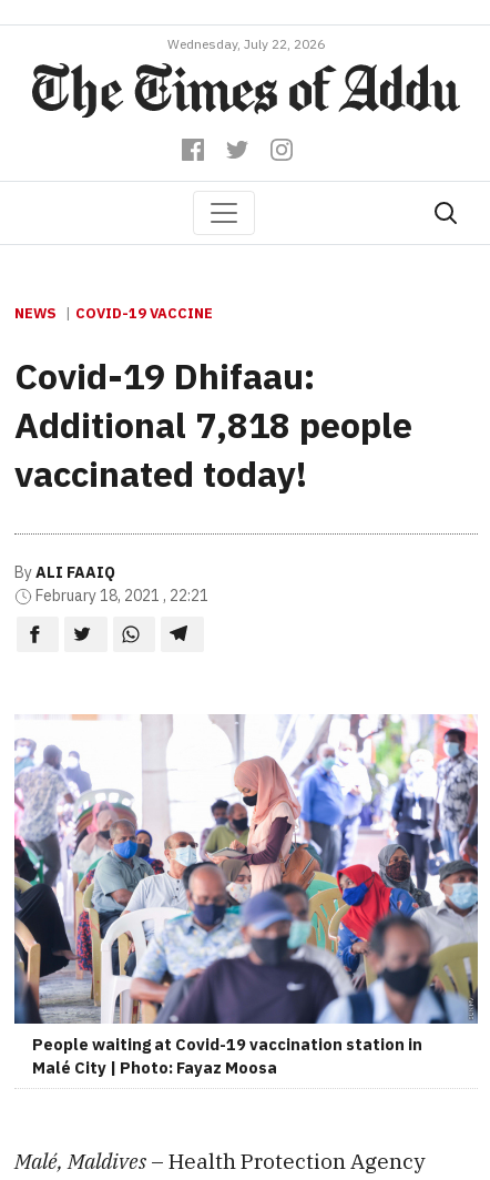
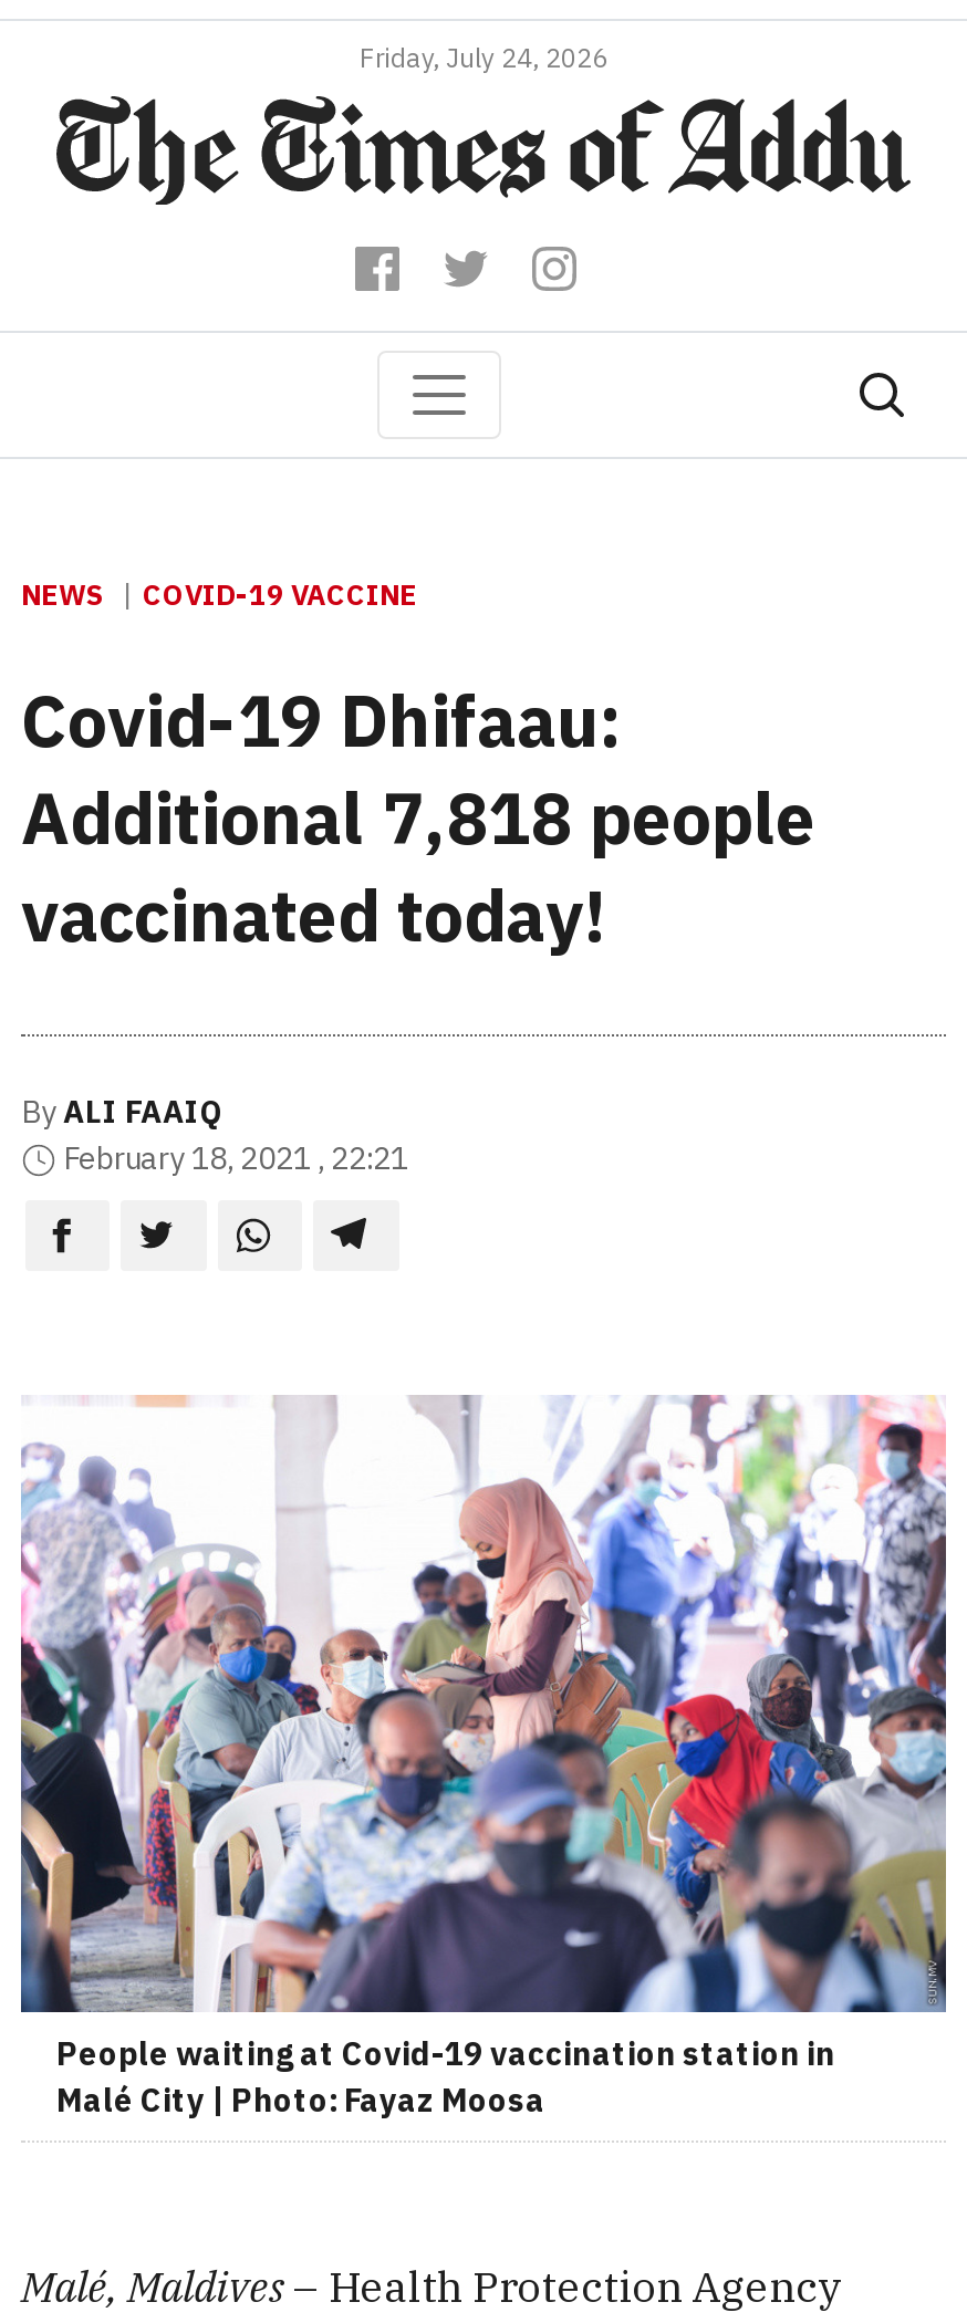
[167,35,325,52] Wednesday, July 22, 2026 -> [360,41,607,74] Friday, July 24, 2026

